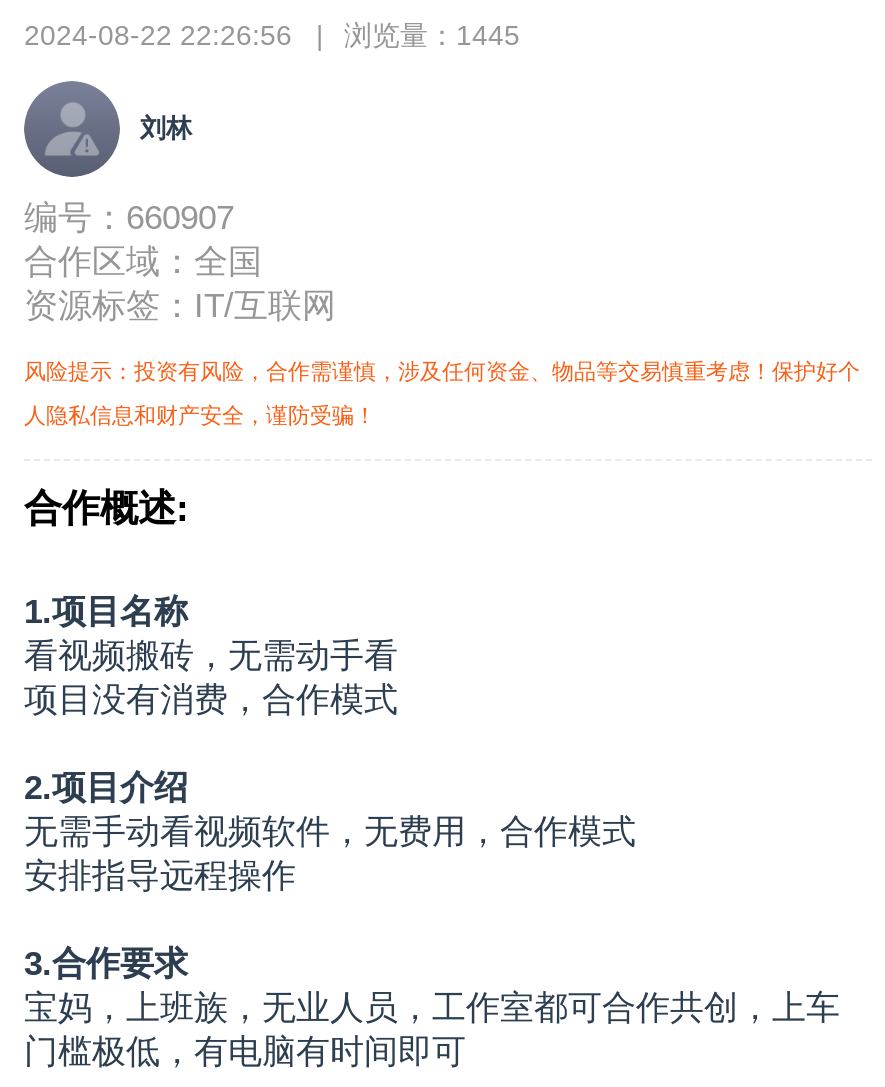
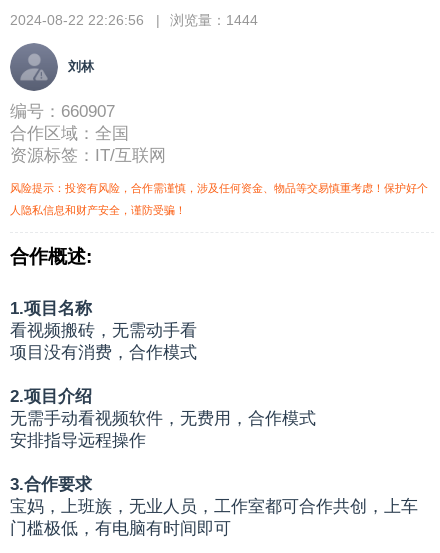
[344,18,520,50] 浏览量：1445 -> [170,12,258,28] 浏览量：1444

